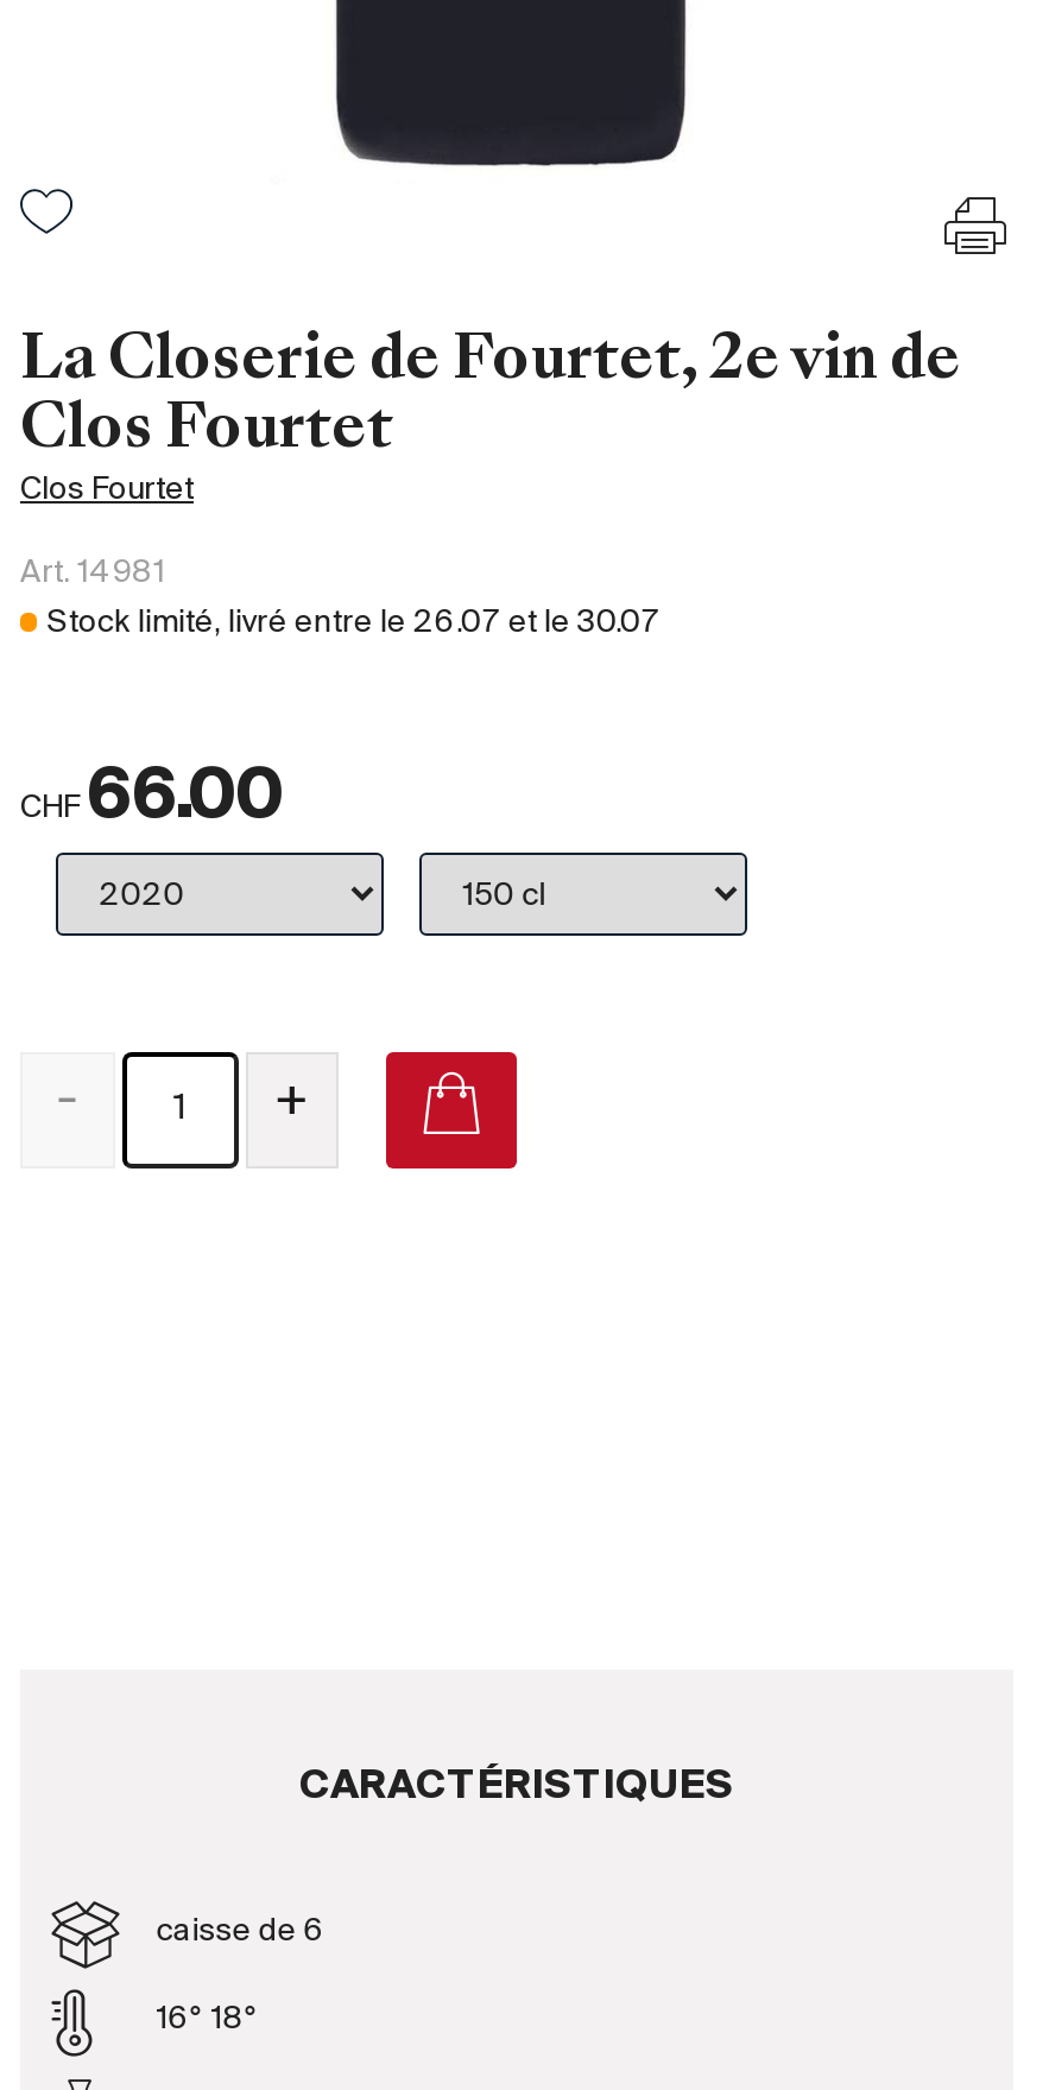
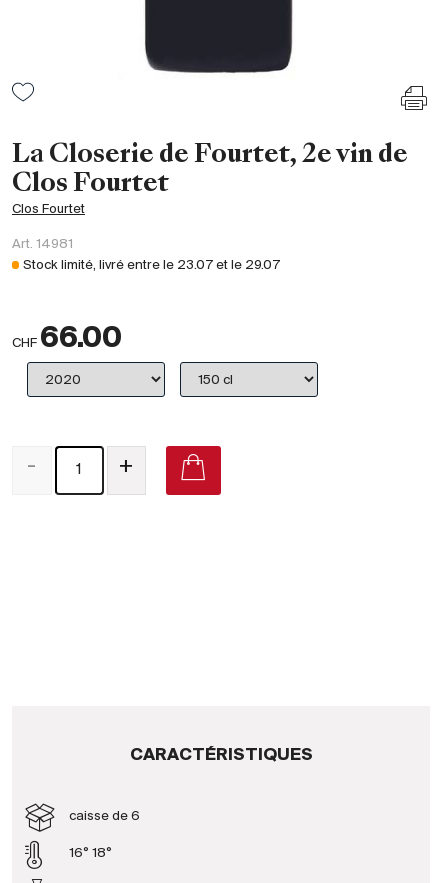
[47,604,660,640] Stock limité, livré entre le 26.07 et le 30.07 -> [23,257,280,272] Stock limité, livré entre le 23.07 et le 29.07

